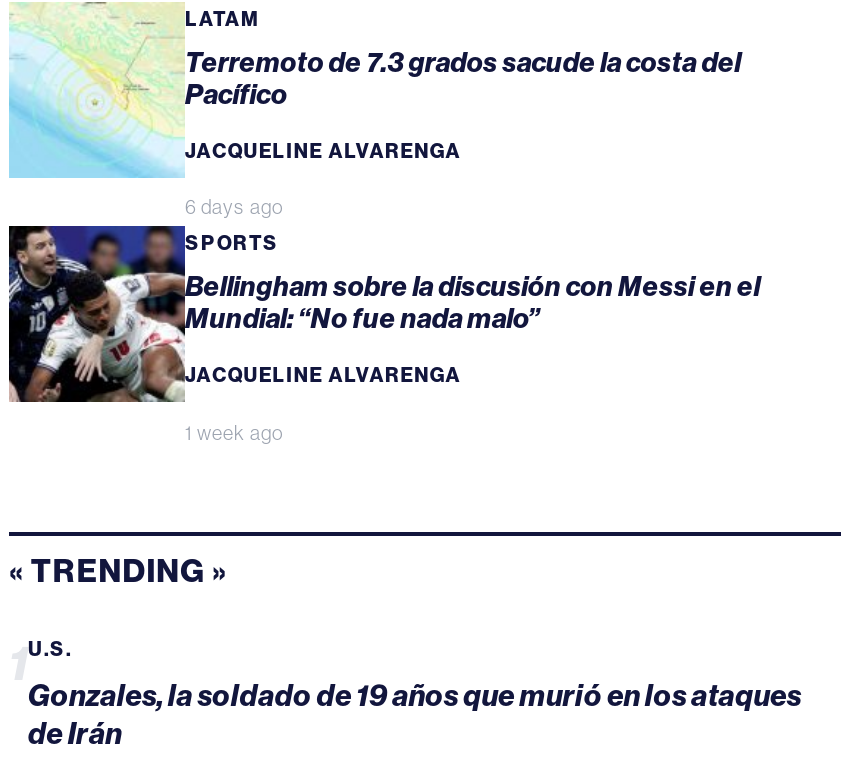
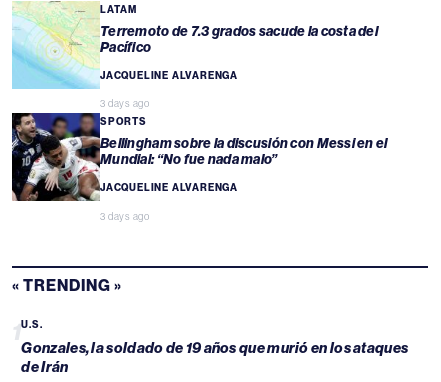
[185,197,283,219] 6 days ago -> [100,98,149,109] 3 days ago
[185,422,283,444] 1 week ago -> [100,211,149,222] 3 days ago

